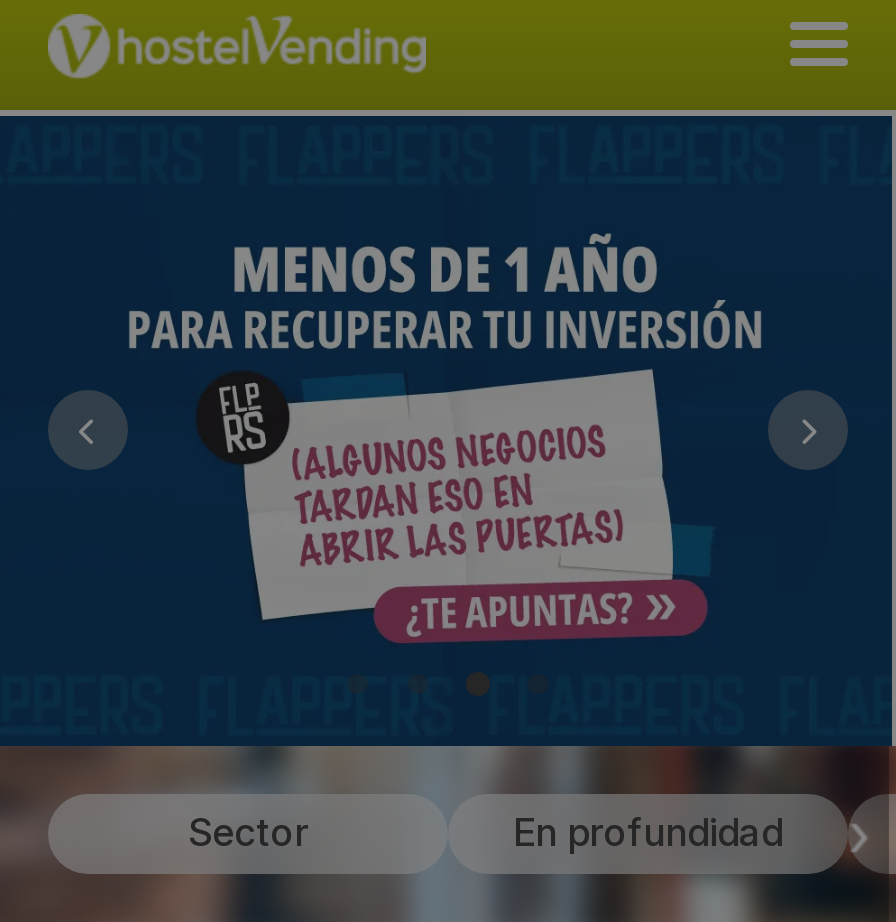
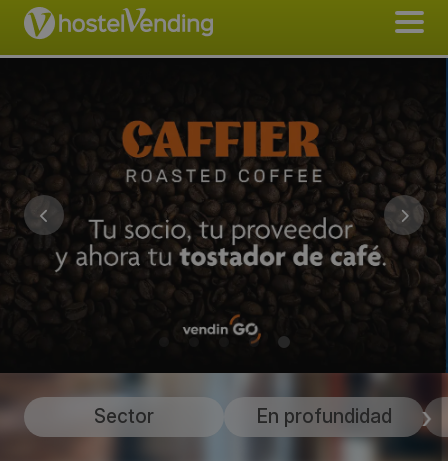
[6,114,890,748] [image] -> [3,57,445,374] [image]

